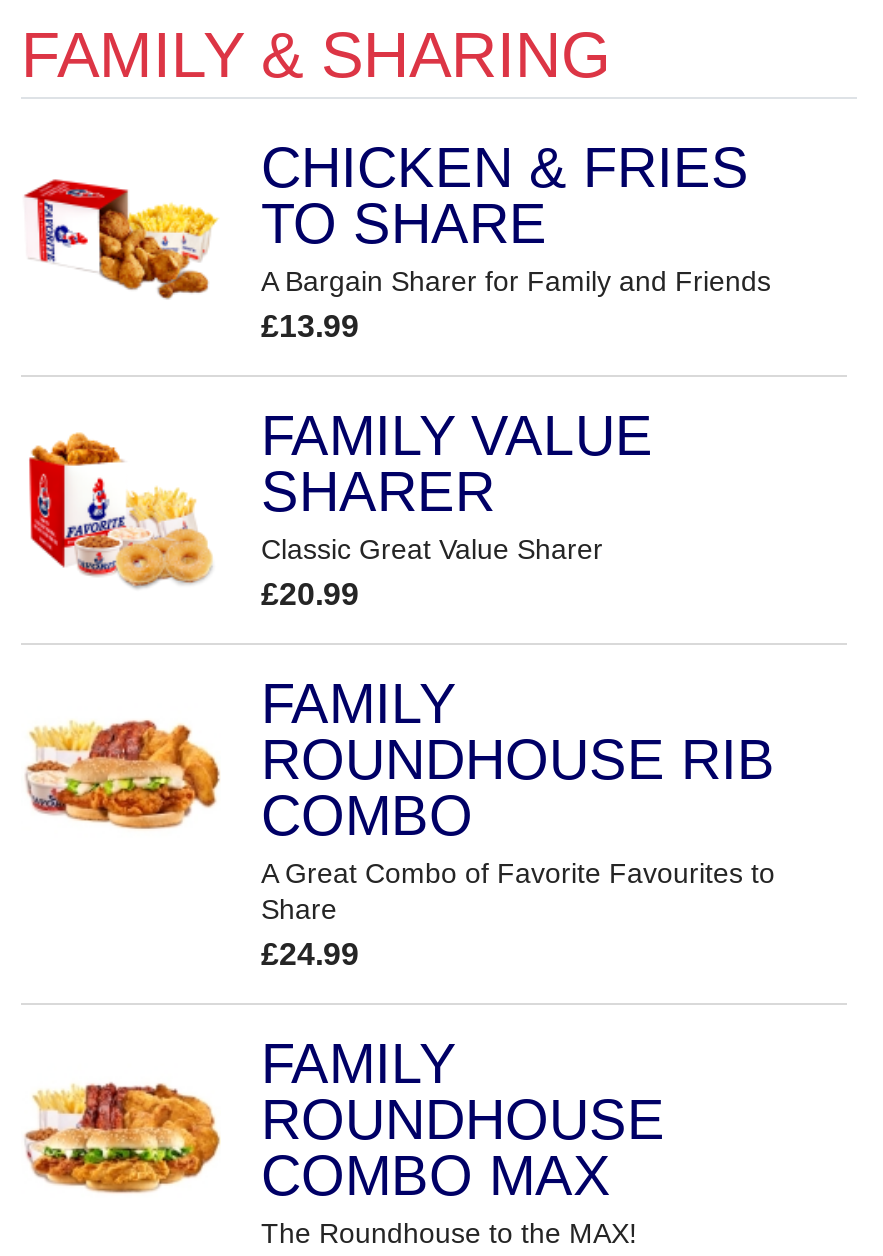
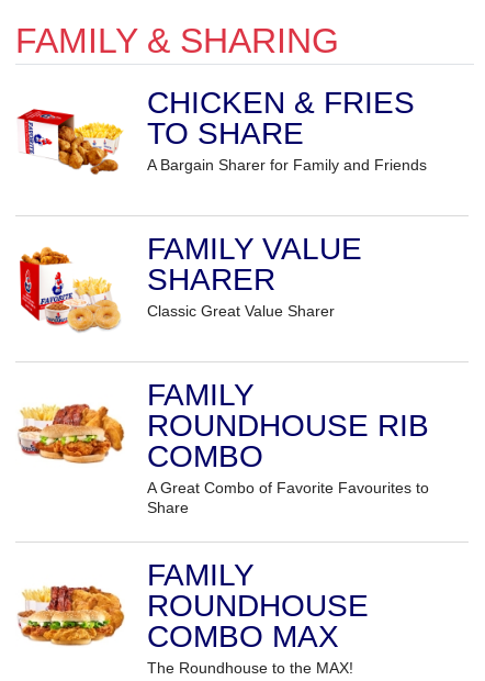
[261,308,359,342] £13.99 -> none
[261,576,359,610] £20.99 -> none
[261,936,359,970] £24.99 -> none

